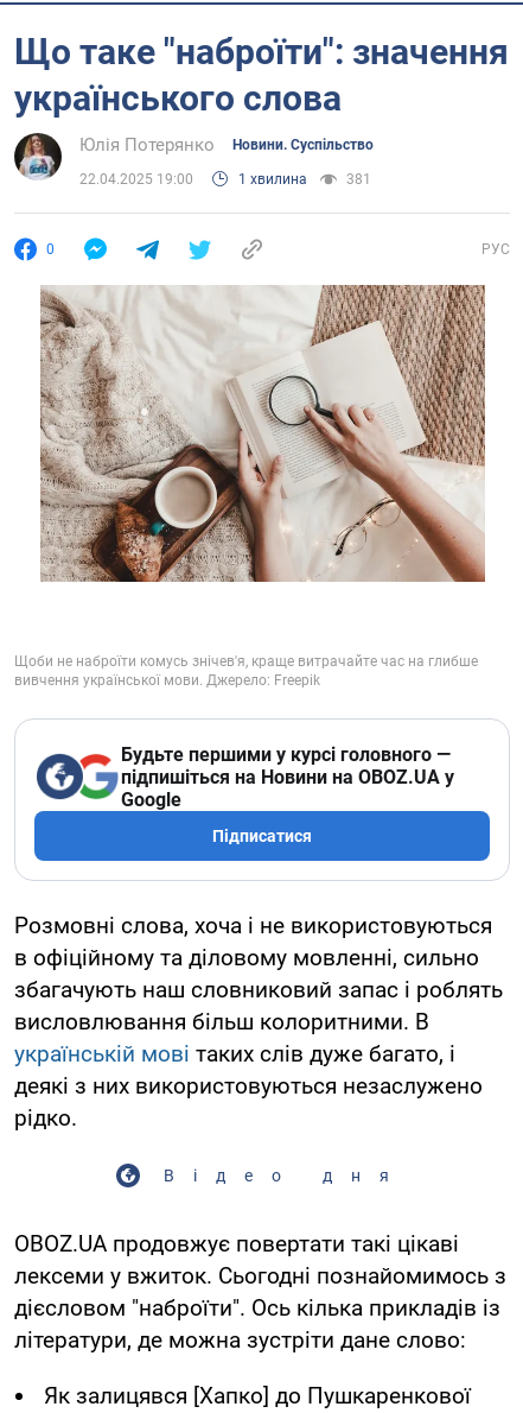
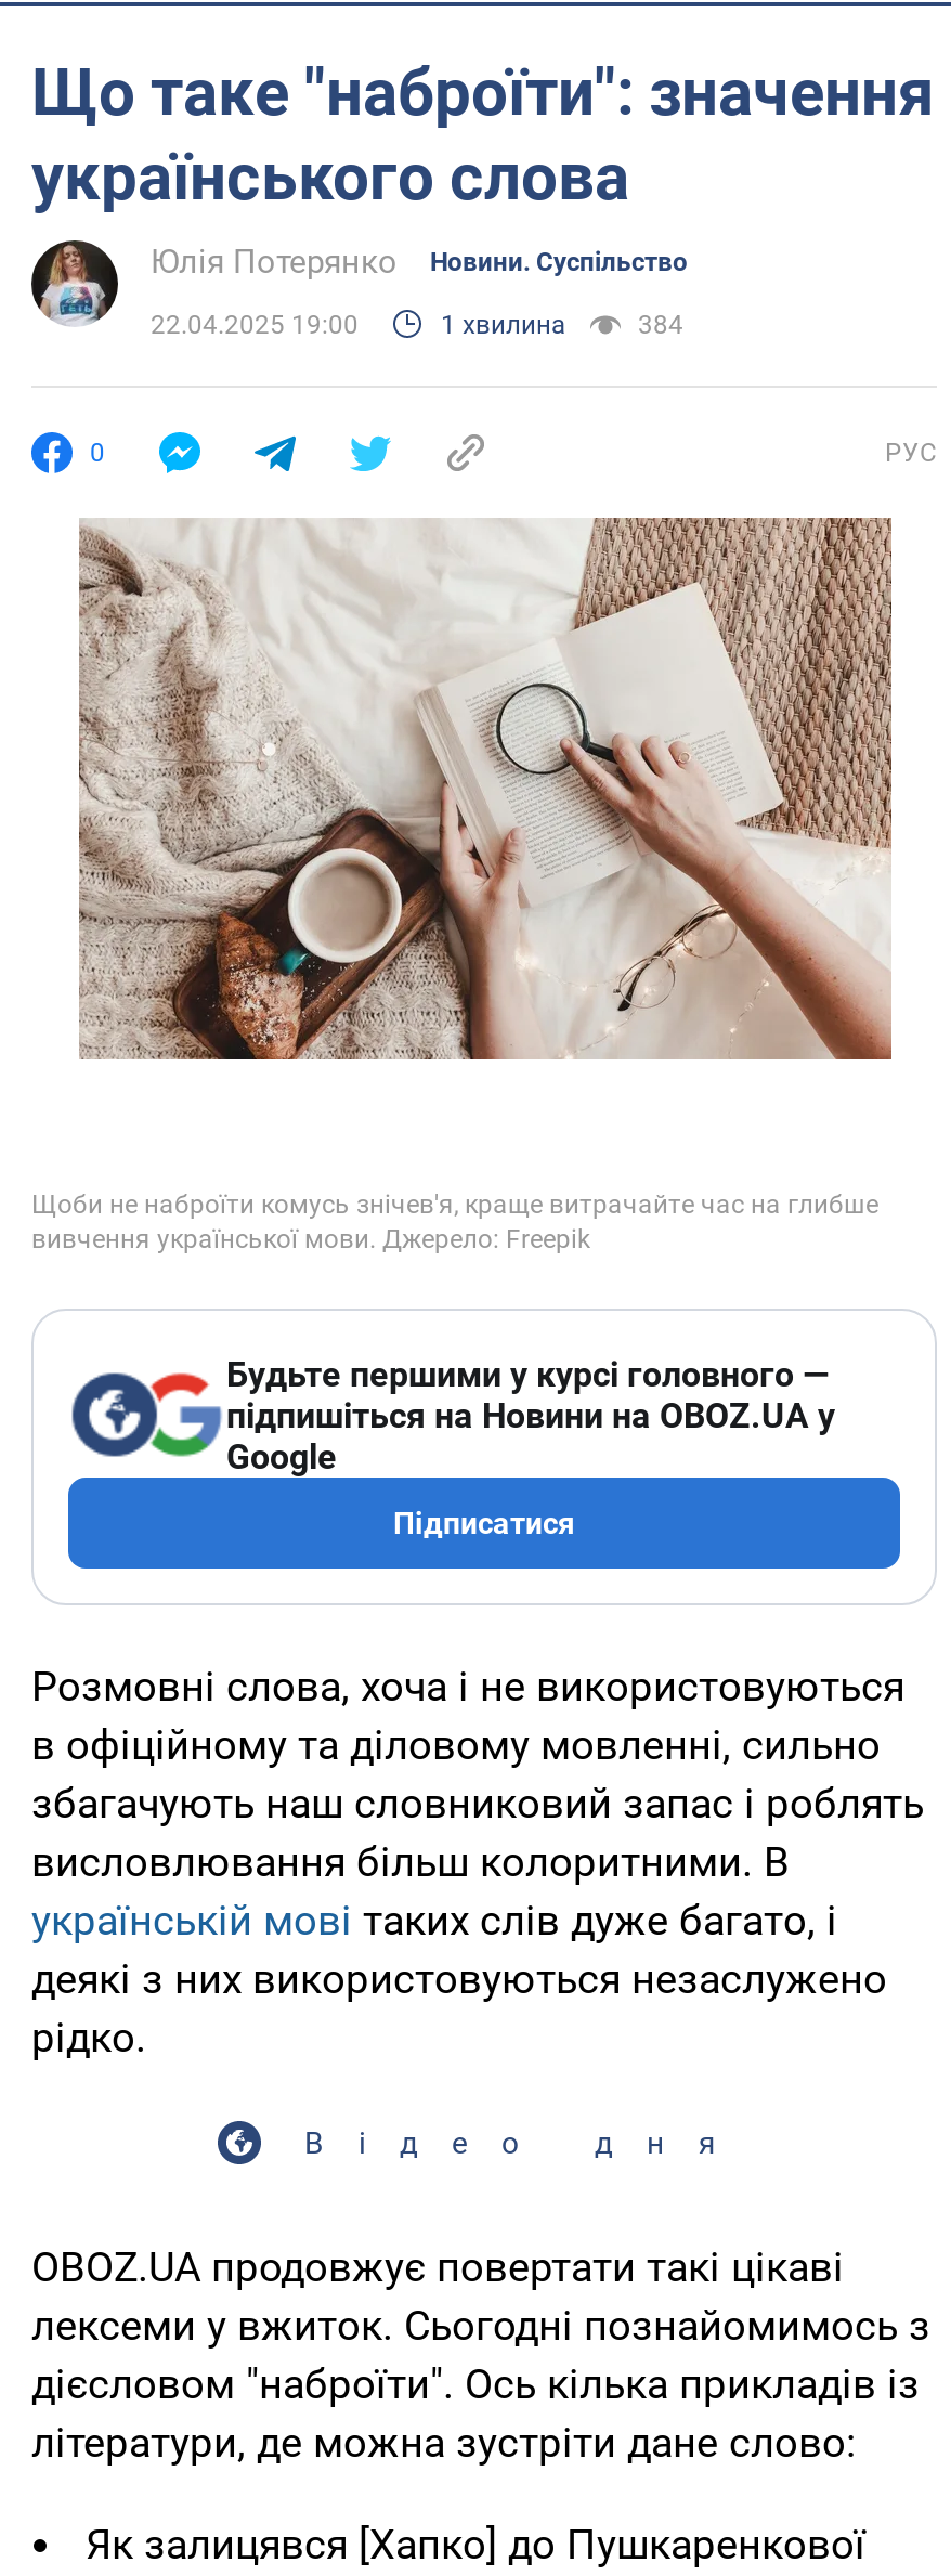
[346,171,371,188] 381 -> [638,310,683,340] 384

